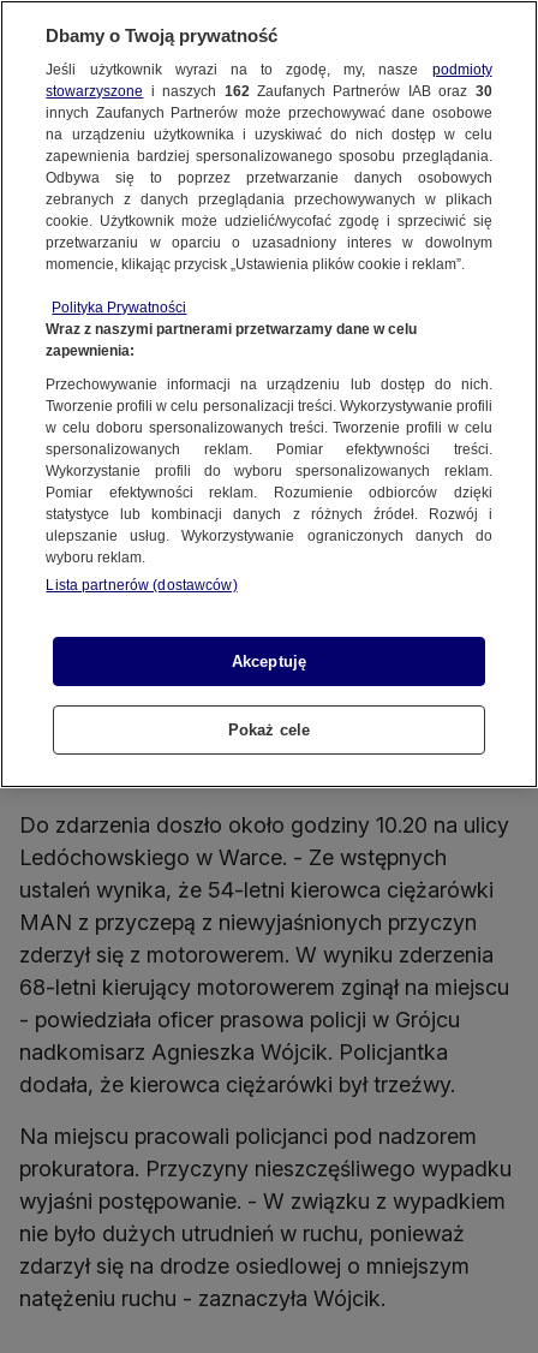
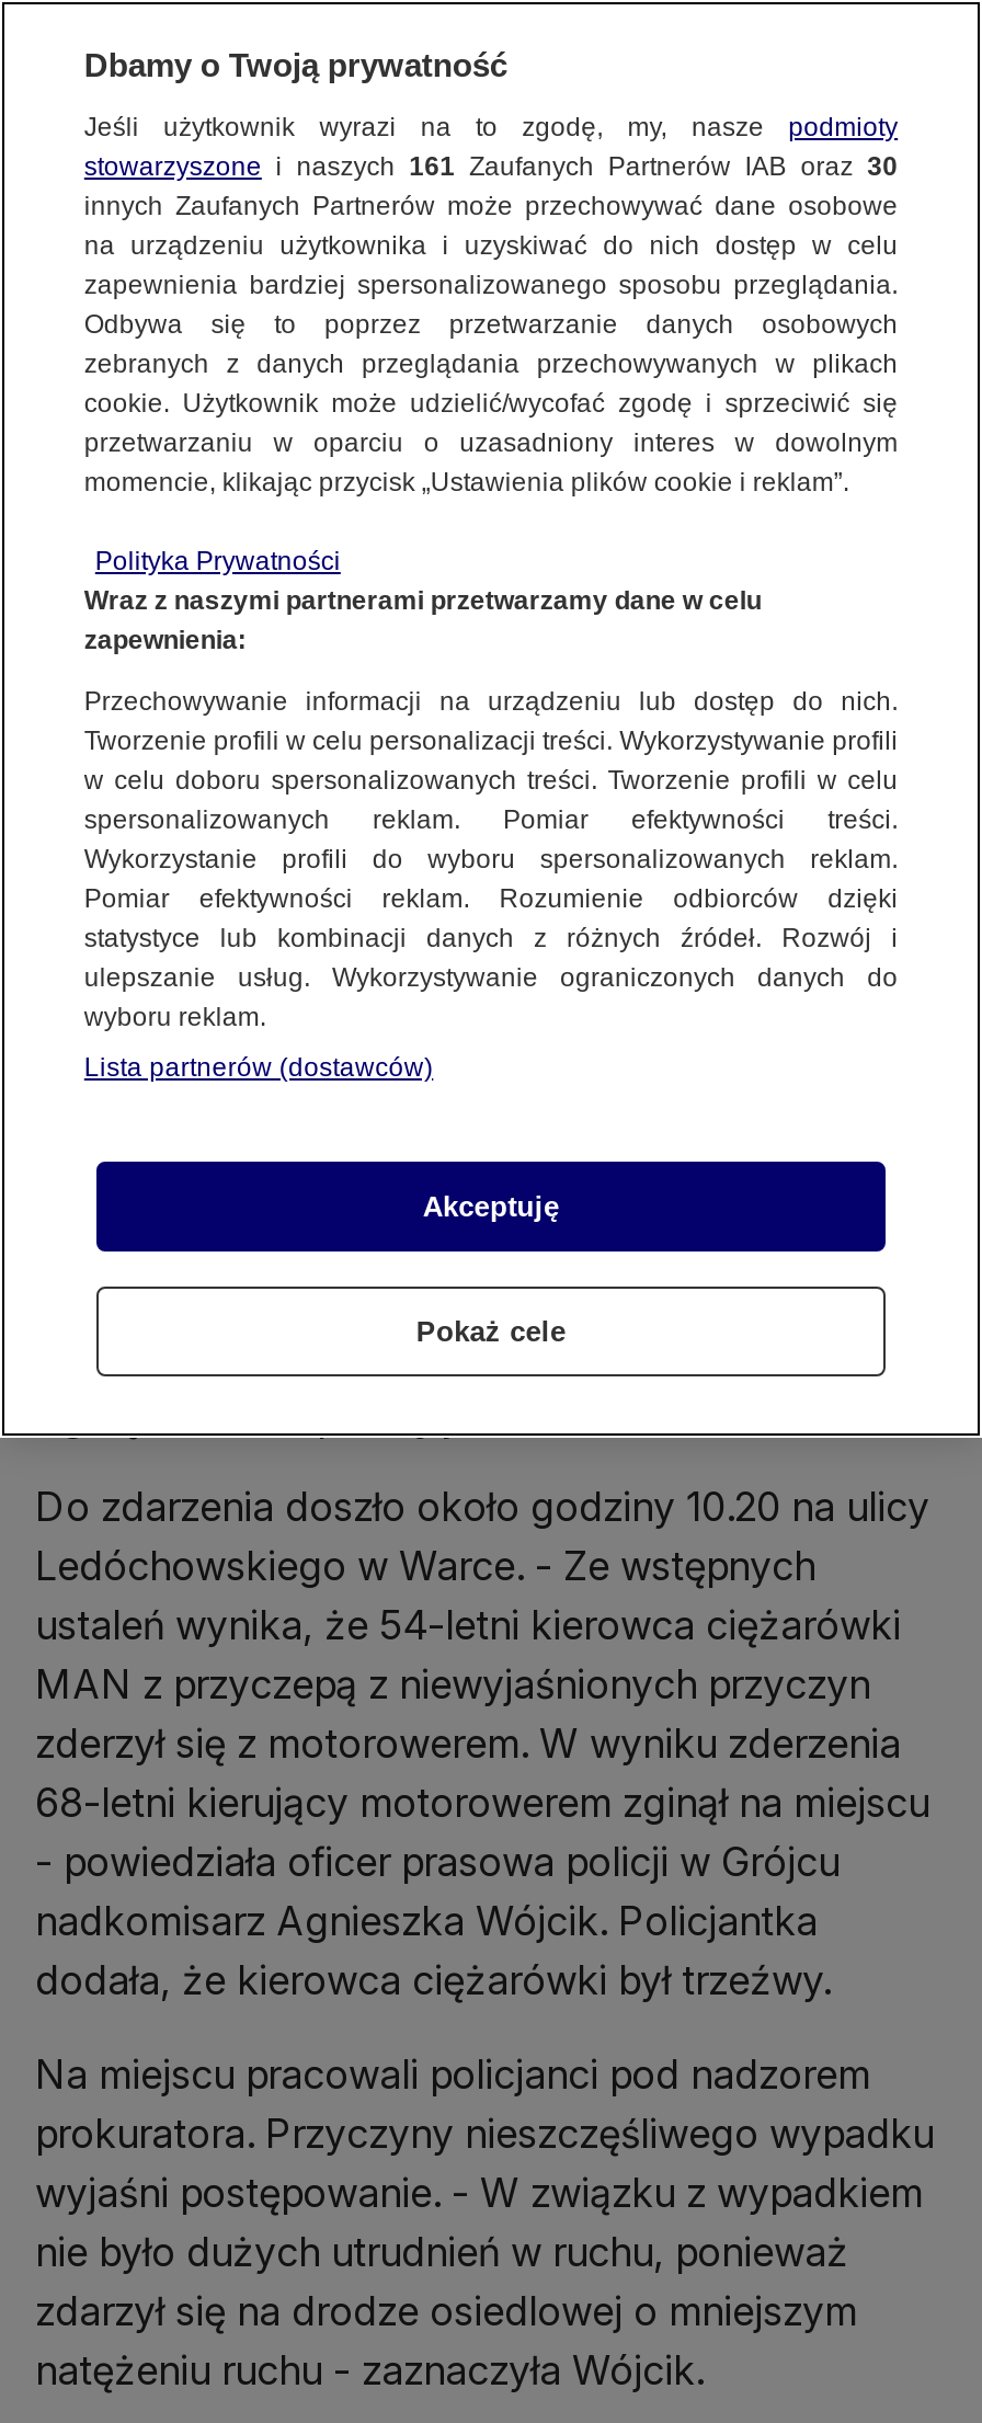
[46,83,492,100] stowarzyszone i naszych 162 Zaufanych Partnerów IAB oraz 30 -> [84,151,898,182] stowarzyszone i naszych 161 Zaufanych Partnerów IAB oraz 30

